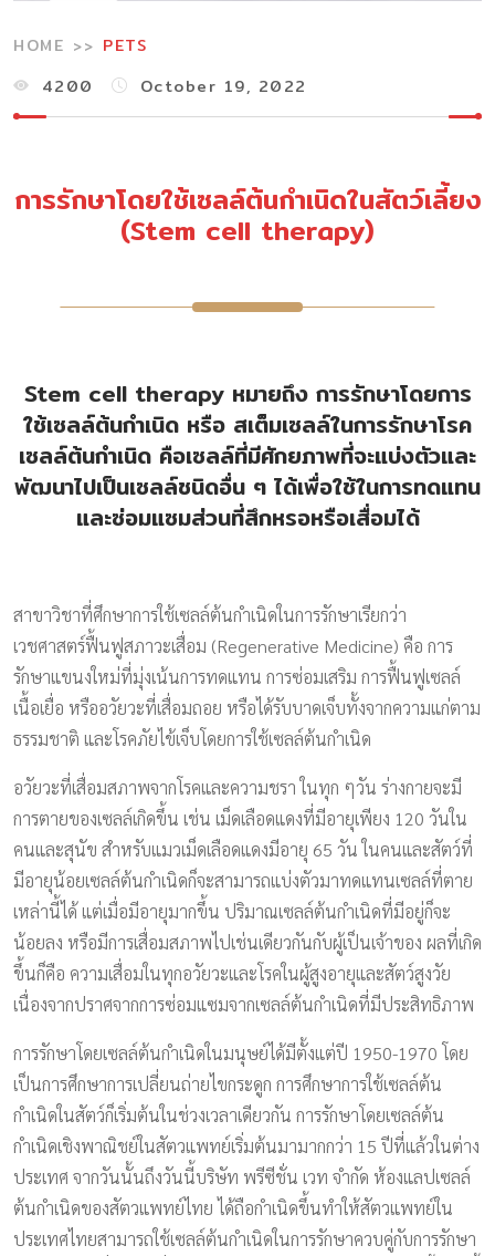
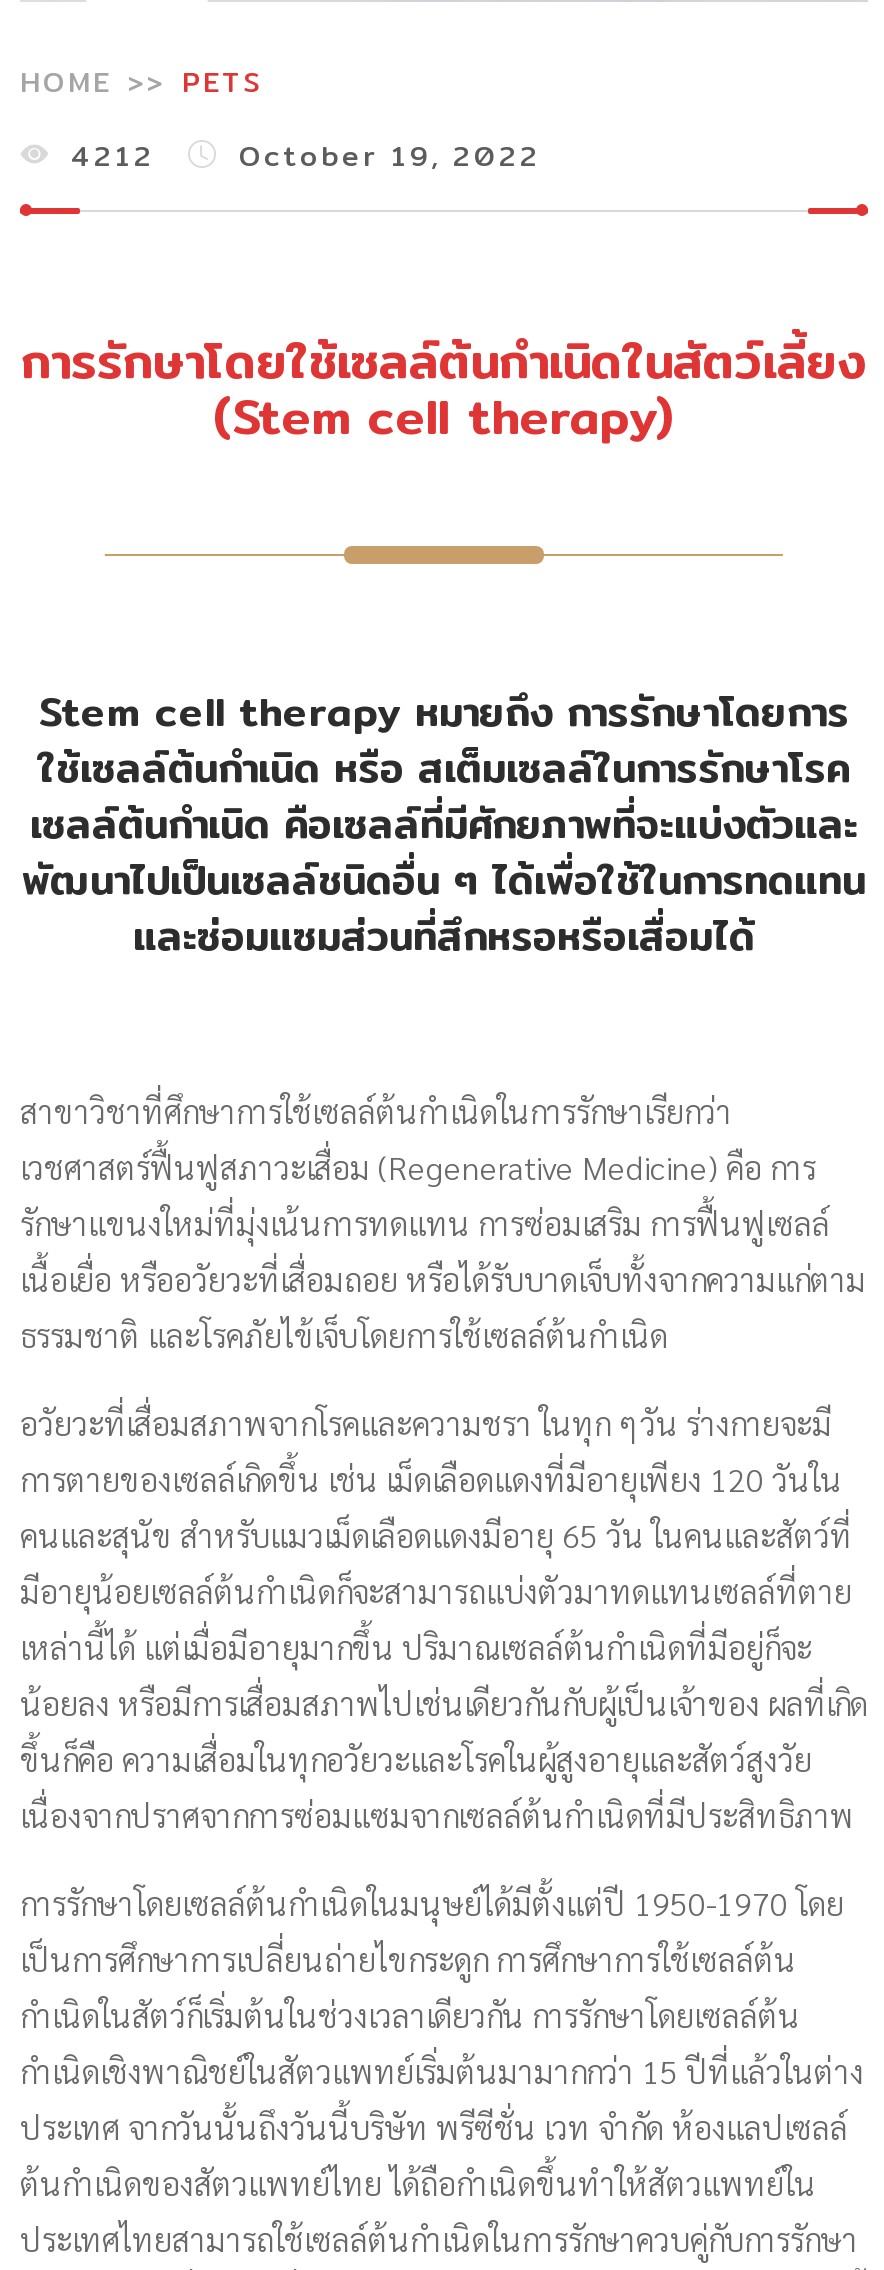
[41,74,307,98] 4200 October 19, 2022 -> [71,133,541,177] 4212 October 19, 2022

